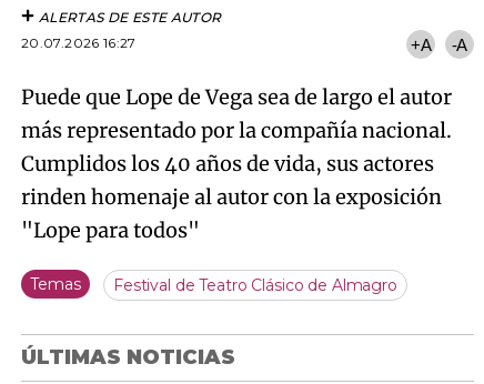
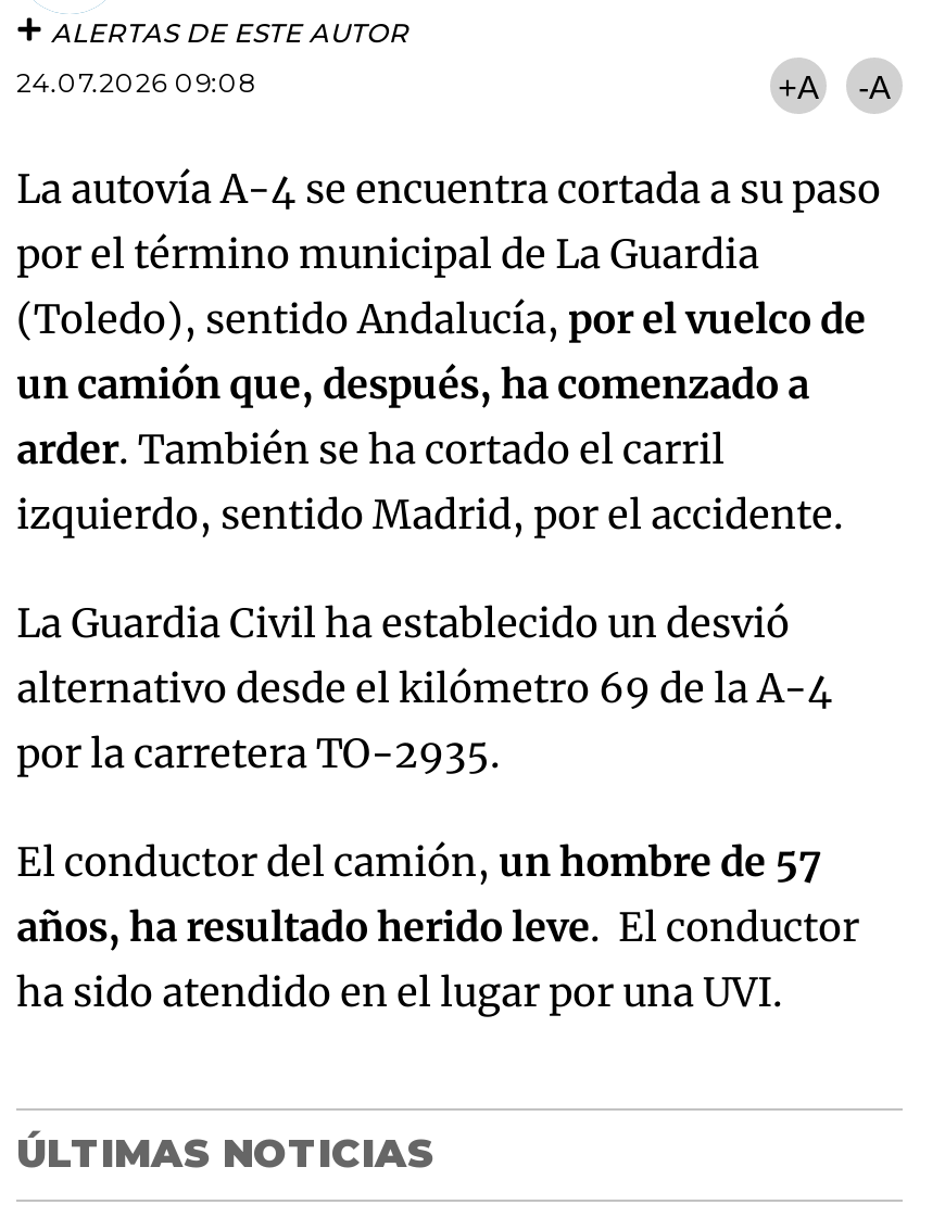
[21,34,136,51] 20.07.2026 16:27 -> [16,67,257,100] 24.07.2026 09:08
[21,84,452,295] Puede que Lope de Vega sea de largo el autor | más representado por la compañía nacional. | Cumplidos los 40 años de vida, sus actores | rinden homenaje al autor con la exposición | "Lope para todos" | Temas | Festival de Teatro Clásico de Almagro -> [16,165,881,1018] La autovía A-4 se encuentra cortada a su paso | por el término municipal de La Guardia | (Toledo), sentido Andalucía, por el vuelco de | un camión que, después, ha comenzado a | arder. También se ha cortado el carril | izquierdo, sentido Madrid, por el accidente. | La Guardia Civil ha establecido un desvió | alternativo desde el kilómetro 69 de la A-4 | por la carretera TO-2935. | El conductor del camión, un hombre de 57 | años, ha resultado herido leve. El conductor | ha sido atendido en el lugar por una UVI.

